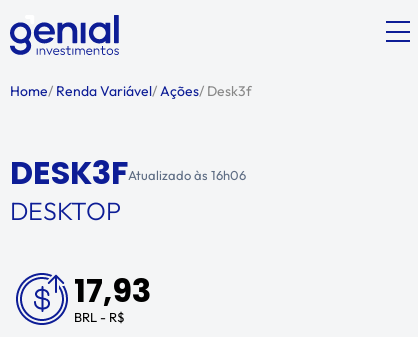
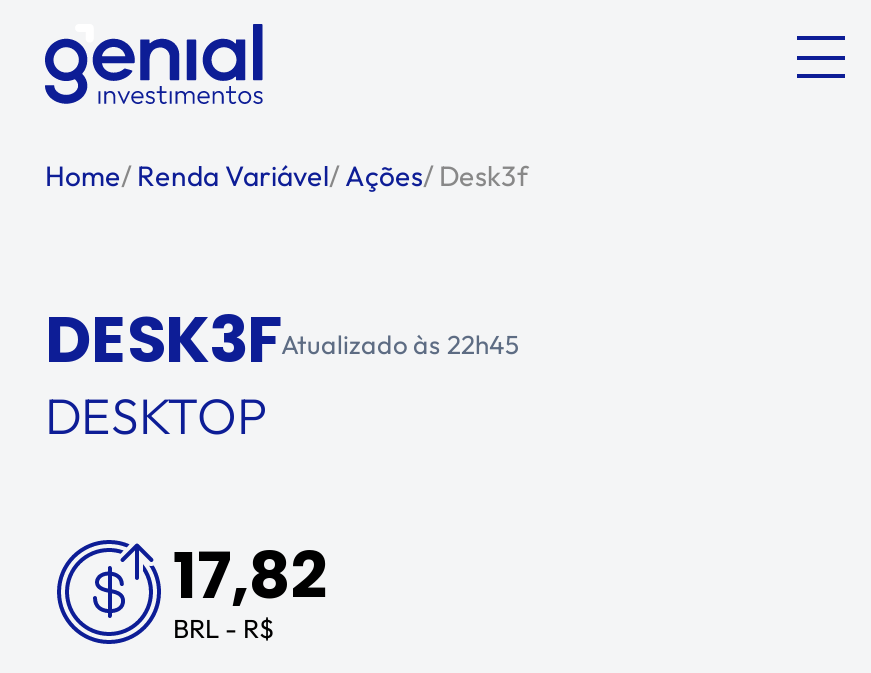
[10,150,246,195] DESK3FAtualizado às16h06 -> [45,294,519,384] DESK3FAtualizado às22h45
[74,268,151,313] 17,93 -> [173,530,327,620] 17,82

